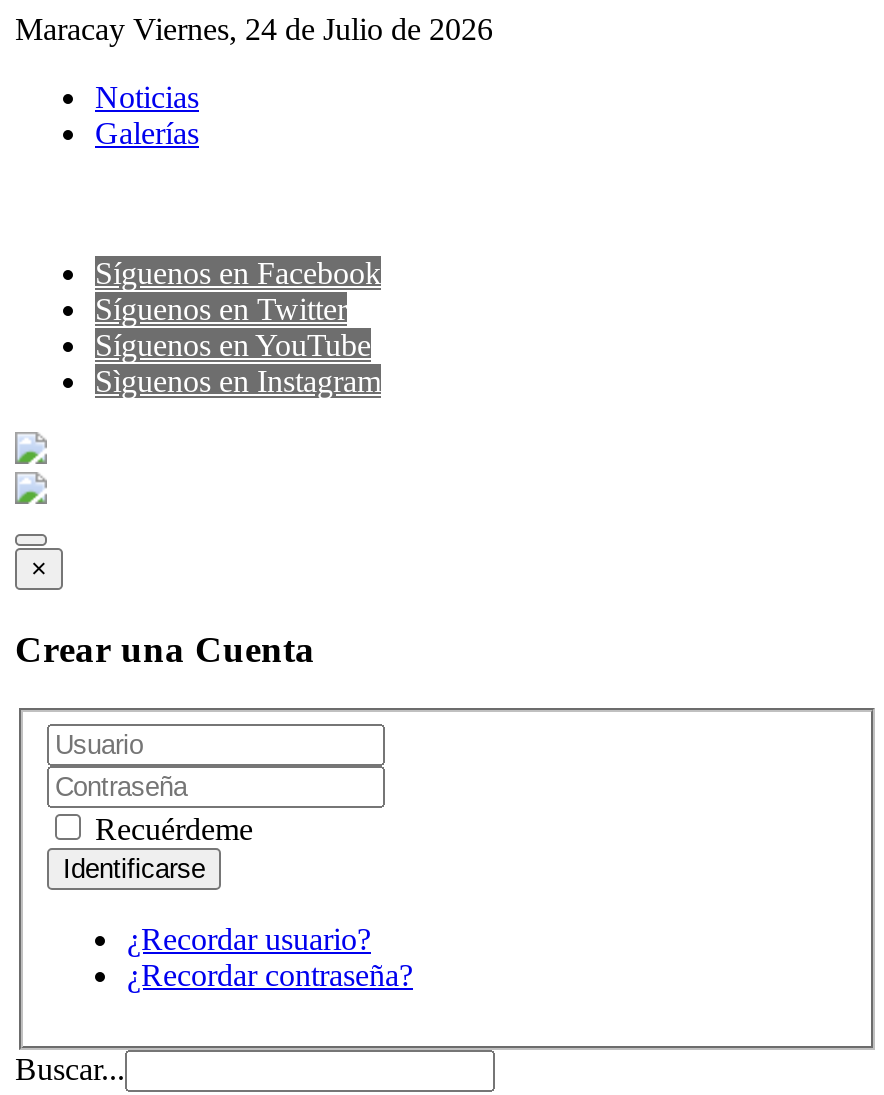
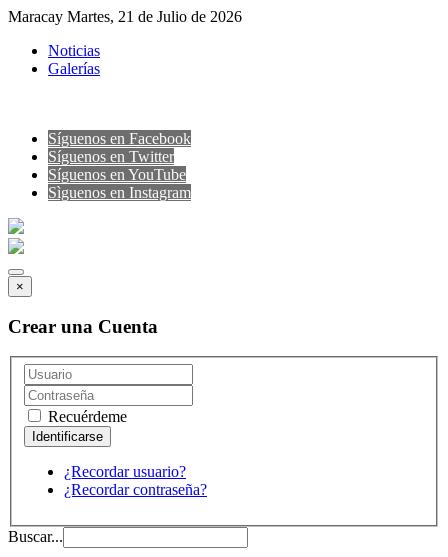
[15,12,493,46] Maracay Viernes, 24 de Julio de 2026 -> [8,8,242,25] Maracay Martes, 21 de Julio de 2026

